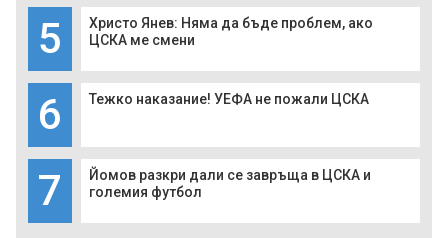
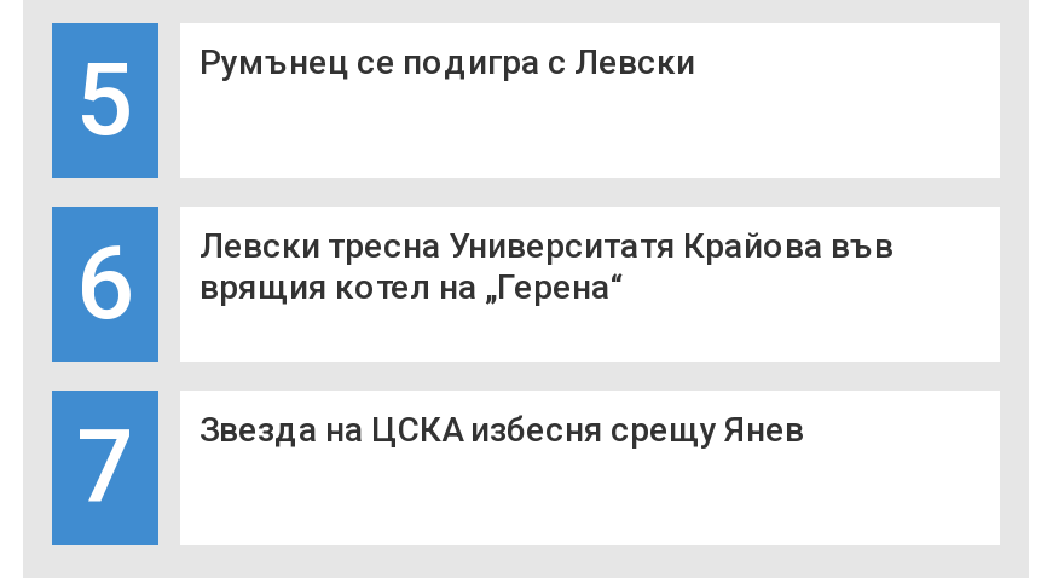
[89,15,373,48] Христо Янев: Няма да бъде проблем, ако | ЦСКА ме смени -> [199,43,695,82] Румънец се подигра с Левски
[89,91,369,107] Тежко наказание! УЕФА не пожали ЦСКА -> [199,227,894,306] Левски тресна Университатя Крайова във | врящия котел на „Герена“
[89,167,371,200] Йомов разкри дали се завръща в ЦСКА и | големия футбол -> [199,410,804,449] Звезда на ЦСКА избесня срещу Янев

